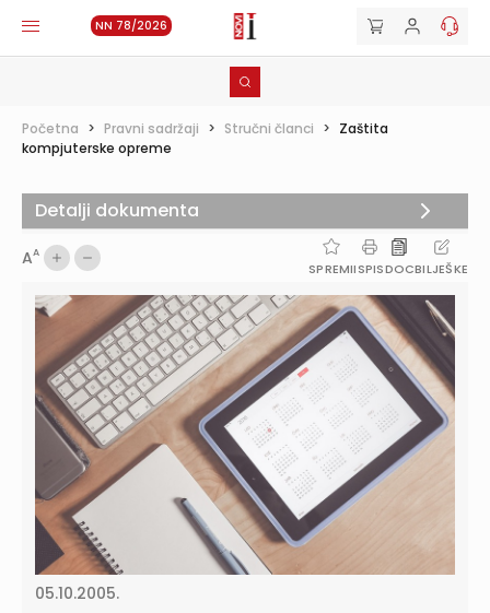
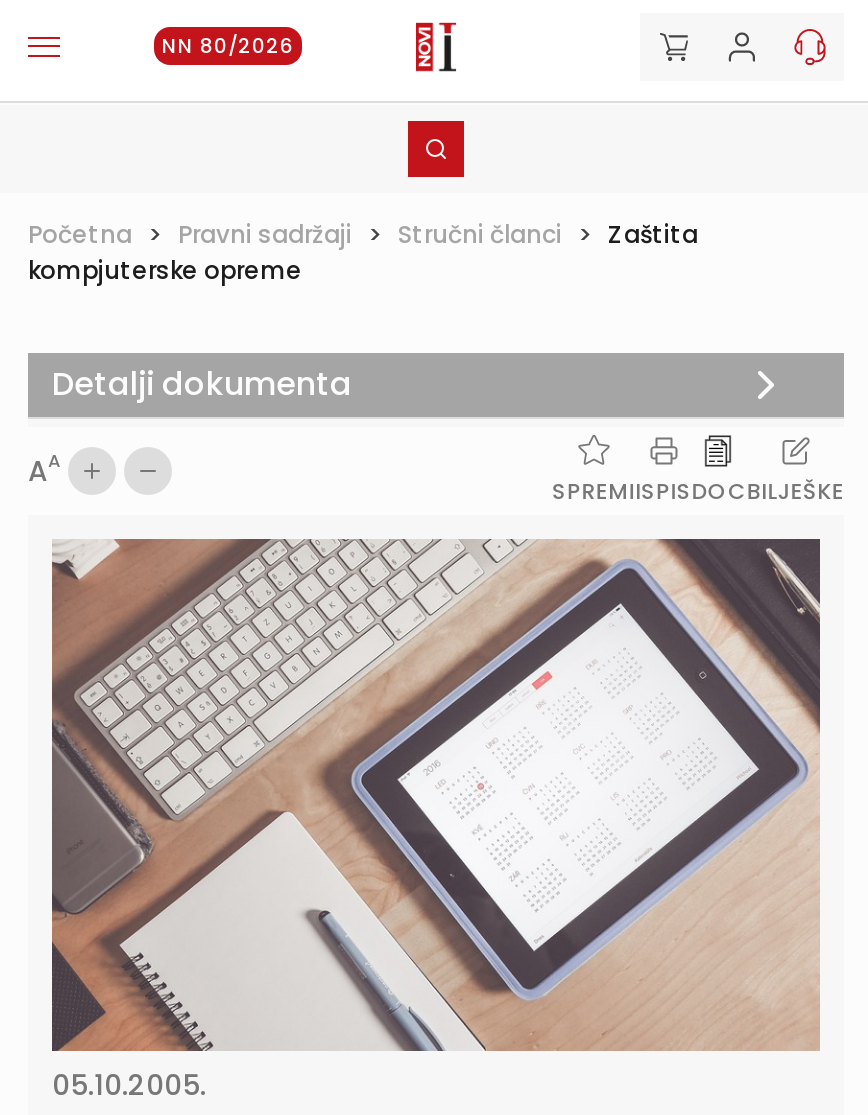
[95,17,167,34] NN 78/2026 -> [162,31,294,61] NN 80/2026

